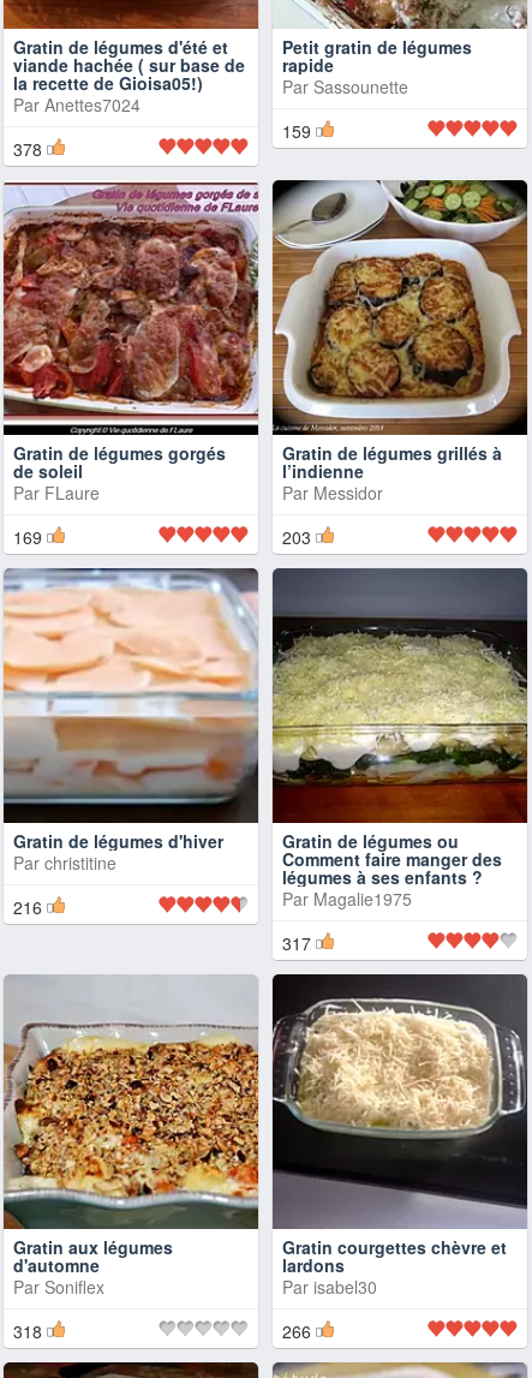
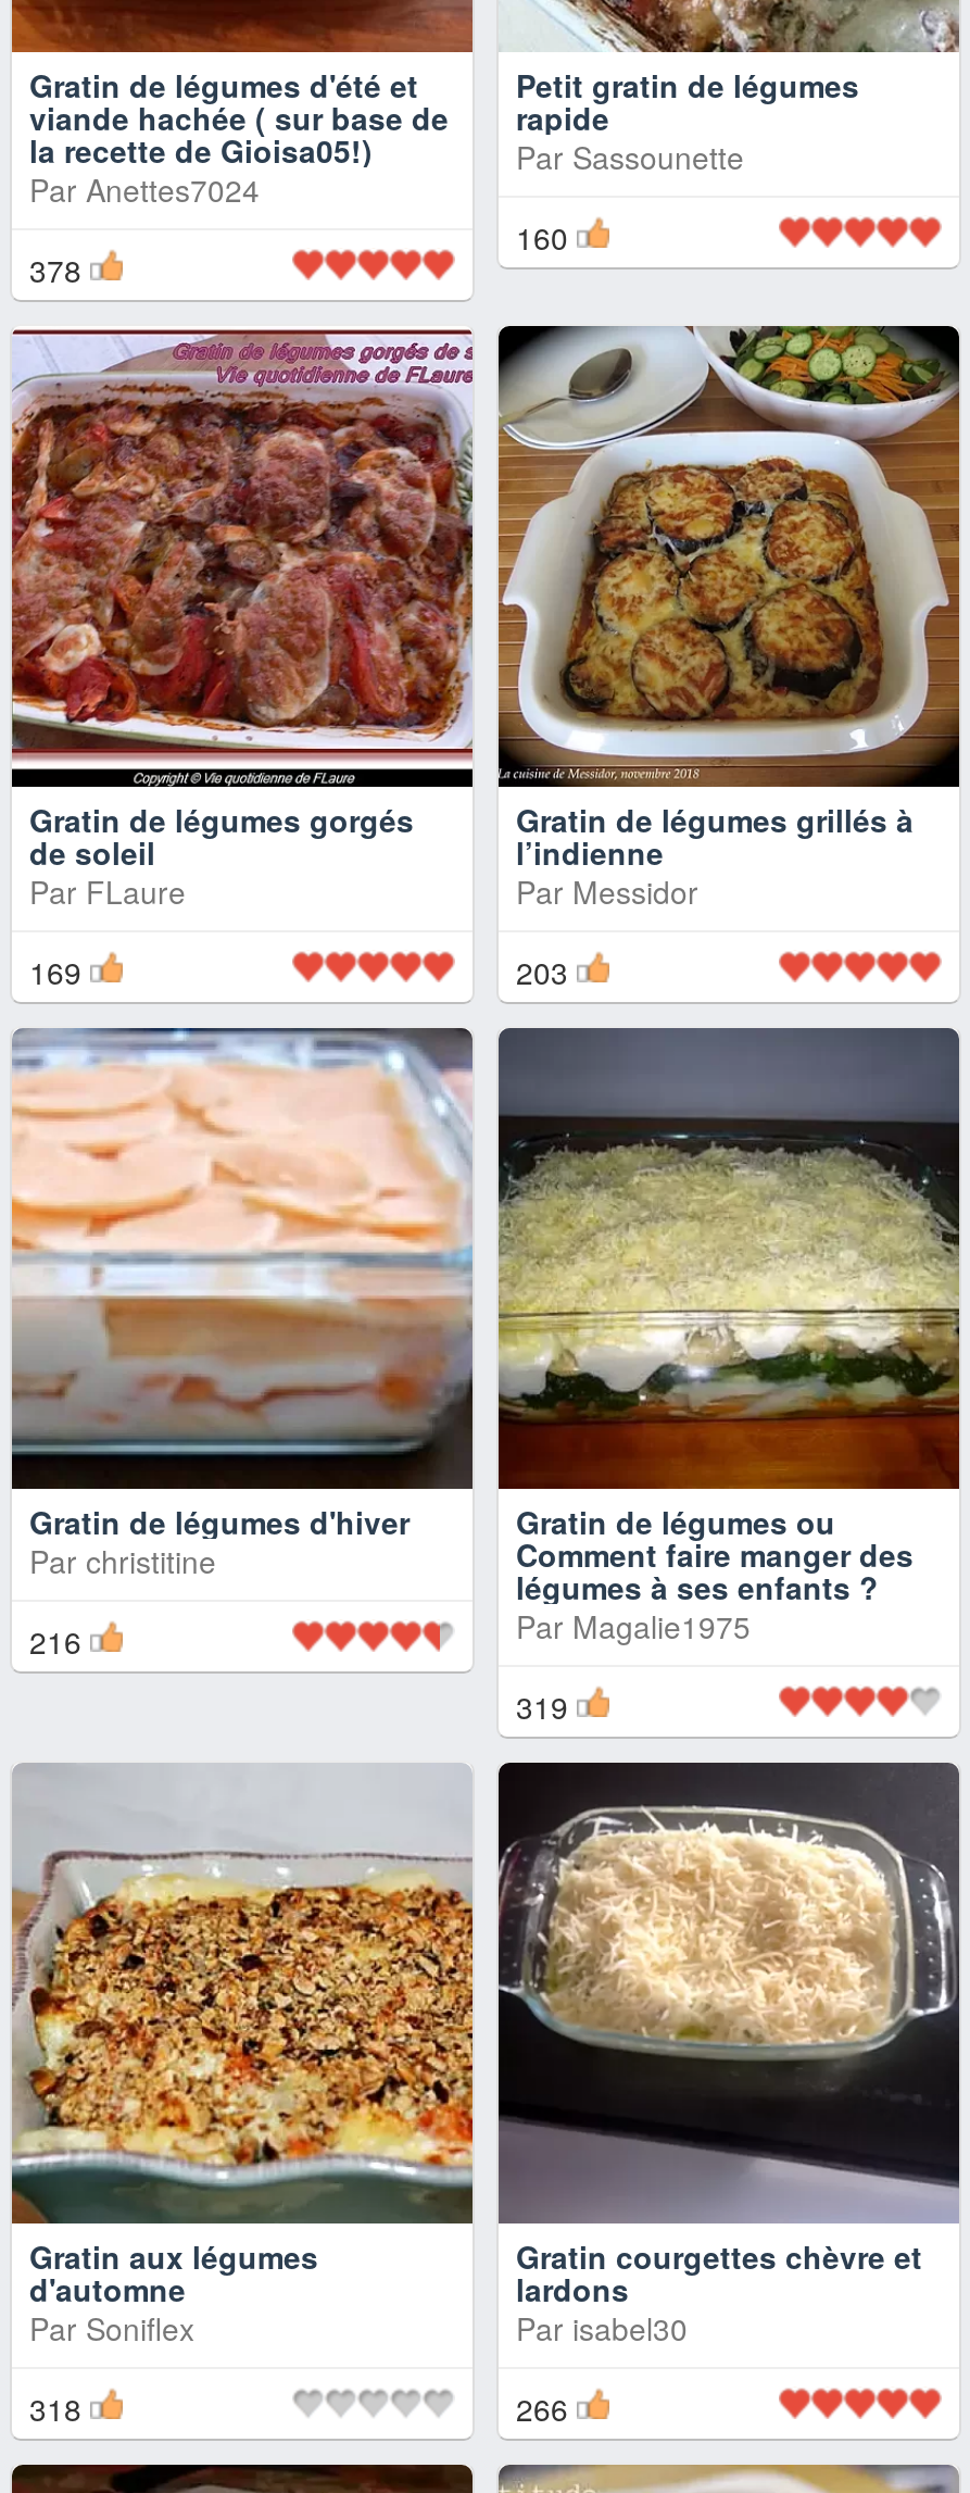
[282,119,311,143] 159 -> [516,215,568,259] 160
[282,931,311,955] 317 -> [516,1684,568,1728] 319

